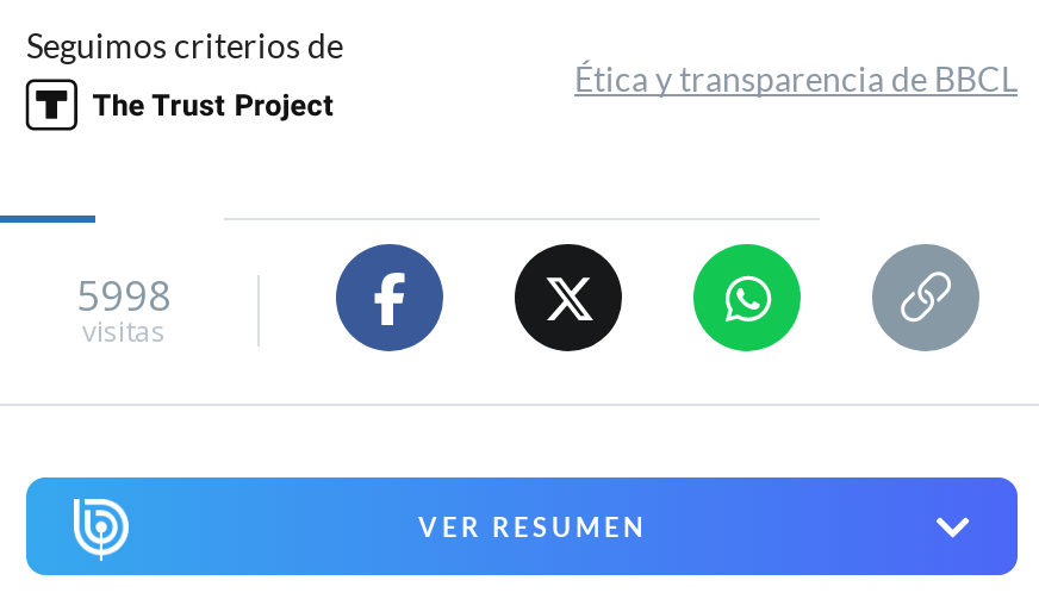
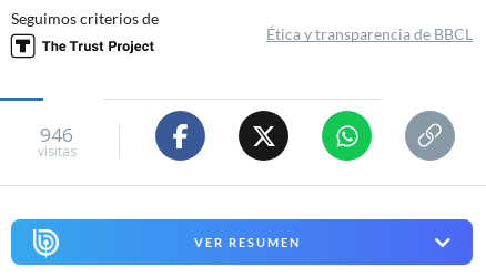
[76,268,172,323] 5998 -> [40,122,73,147] 946

